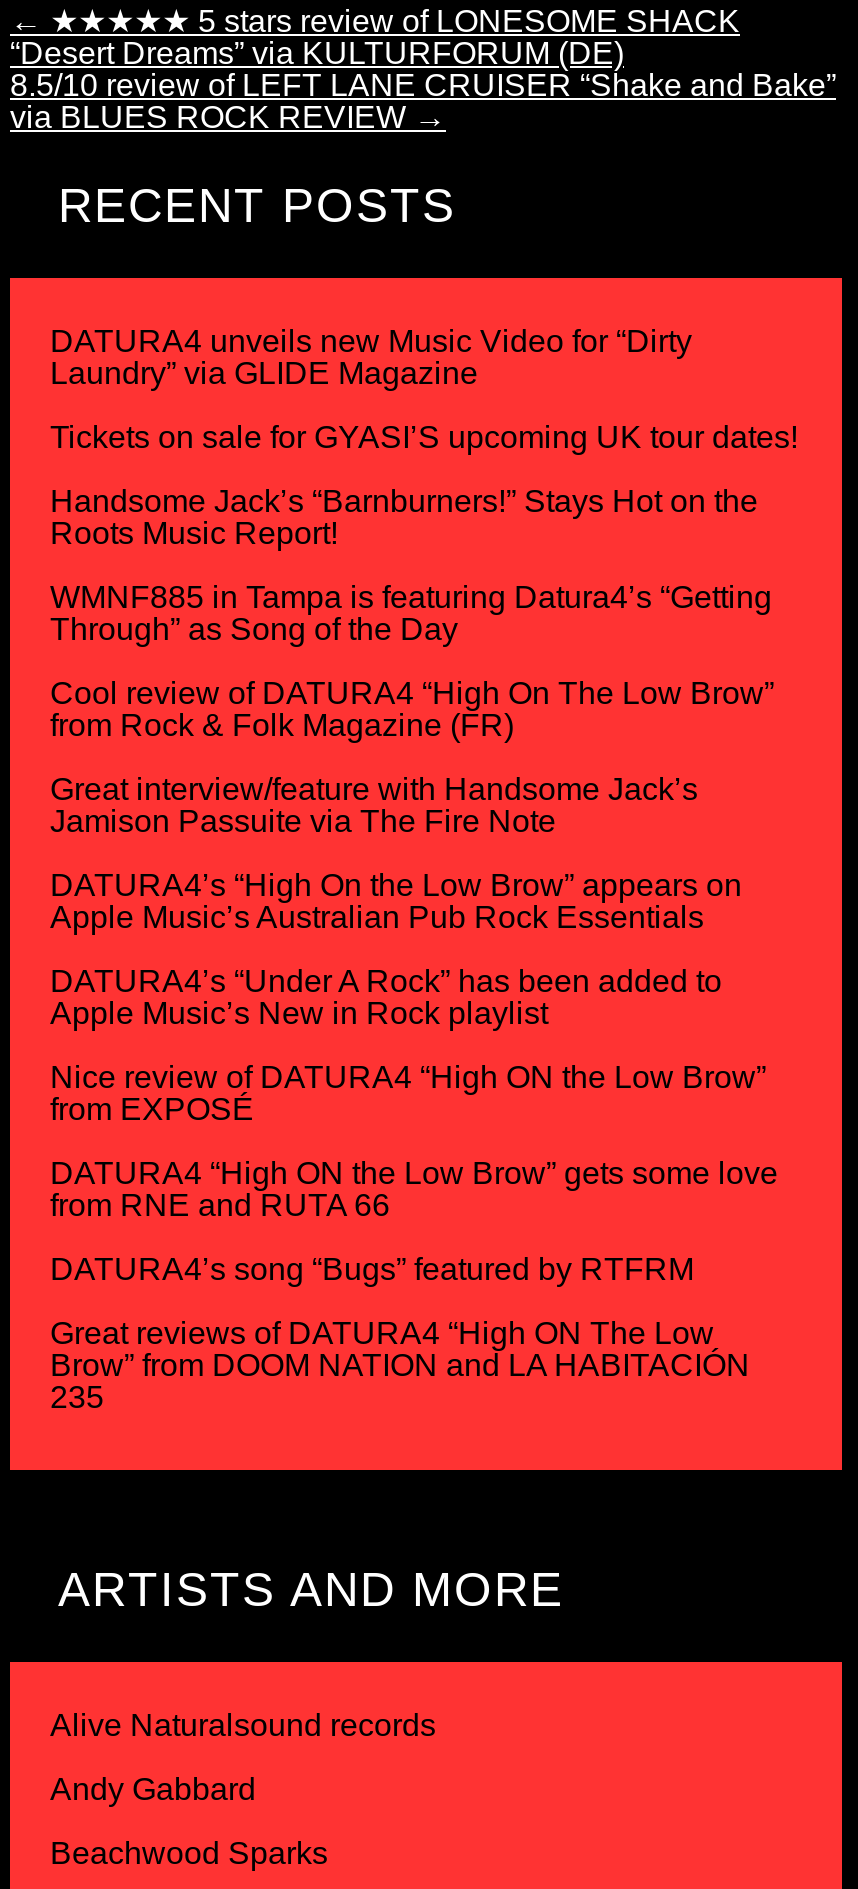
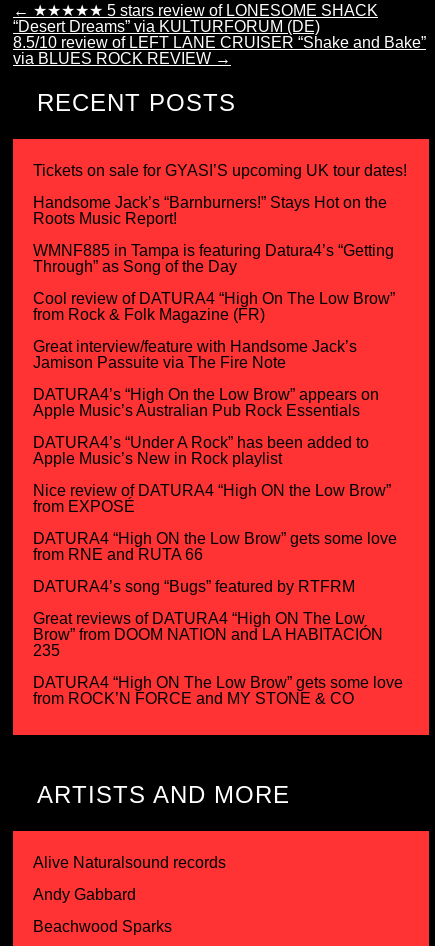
[50,323,692,389] DATURA4 unveils new Music Video for “Dirty | Laundry” via GLIDE Magazine -> none
moved [50,419,798,1413] -> [33,162,407,659]: Tickets on sale for GYASI’S upcoming UK tour dates! | Handsome Jack’s “Barnburners!” Stays Hot on the | Roots Music Report! | ... | Brow” from DOOM NATION and LA HABITACIÓN | 235
none -> [33,674,403,707] DATURA4 “High ON The Low Brow” gets some love | from ROCK’N FORCE and MY STONE & CO

